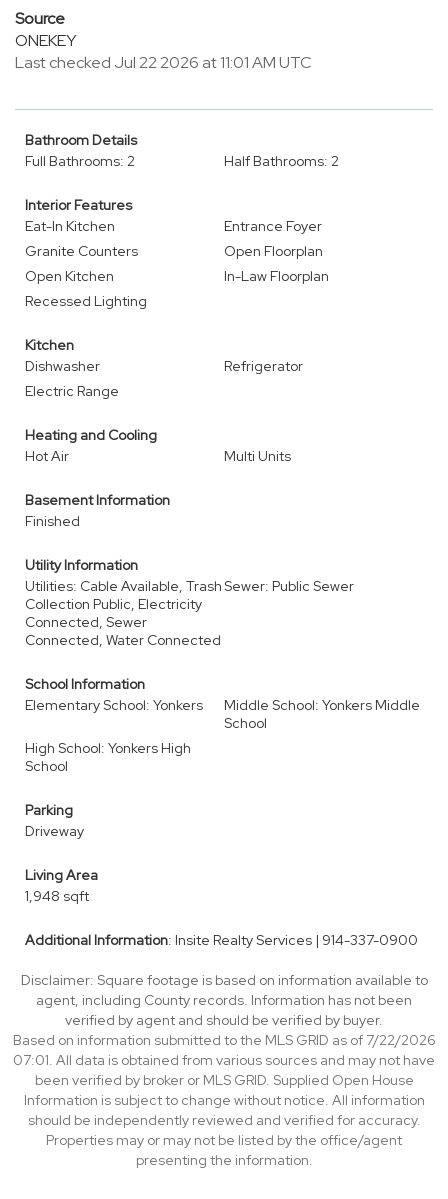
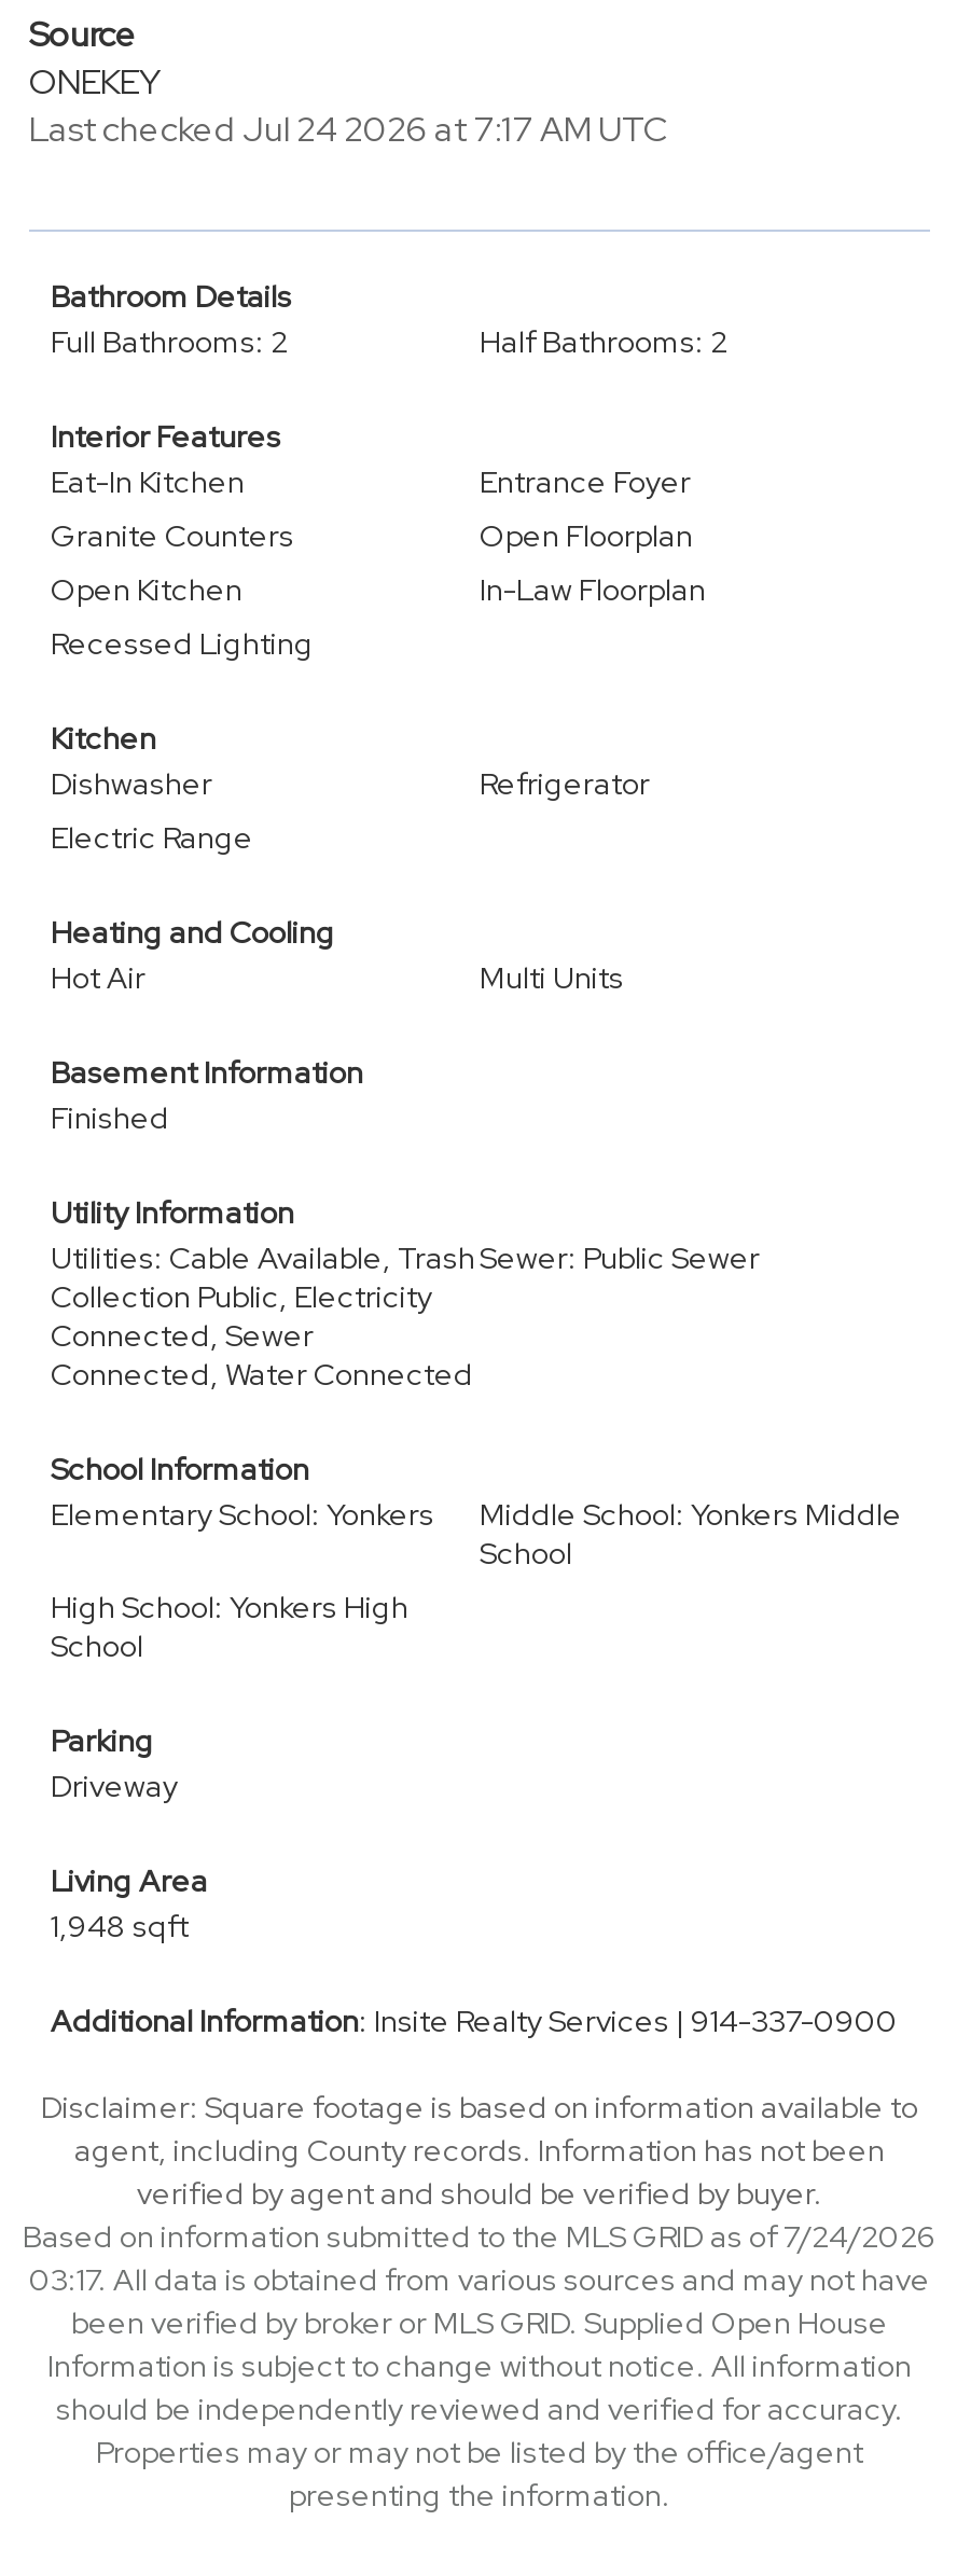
[15,52,312,73] Last checked Jul 22 2026 at 11:01 AM UTC -> [29,107,669,152] Last checked Jul 24 2026 at 7:17 AM UTC
[12,1031,435,1049] Based on information submitted to the MLS GRID as of 7/22/2026 -> [23,2217,937,2256] Based on information submitted to the MLS GRID as of 7/24/2026
[13,1051,435,1069] 07:01. All data is obtained from various sources and may not have -> [29,2260,930,2299] 03:17. All data is obtained from various sources and may not have

